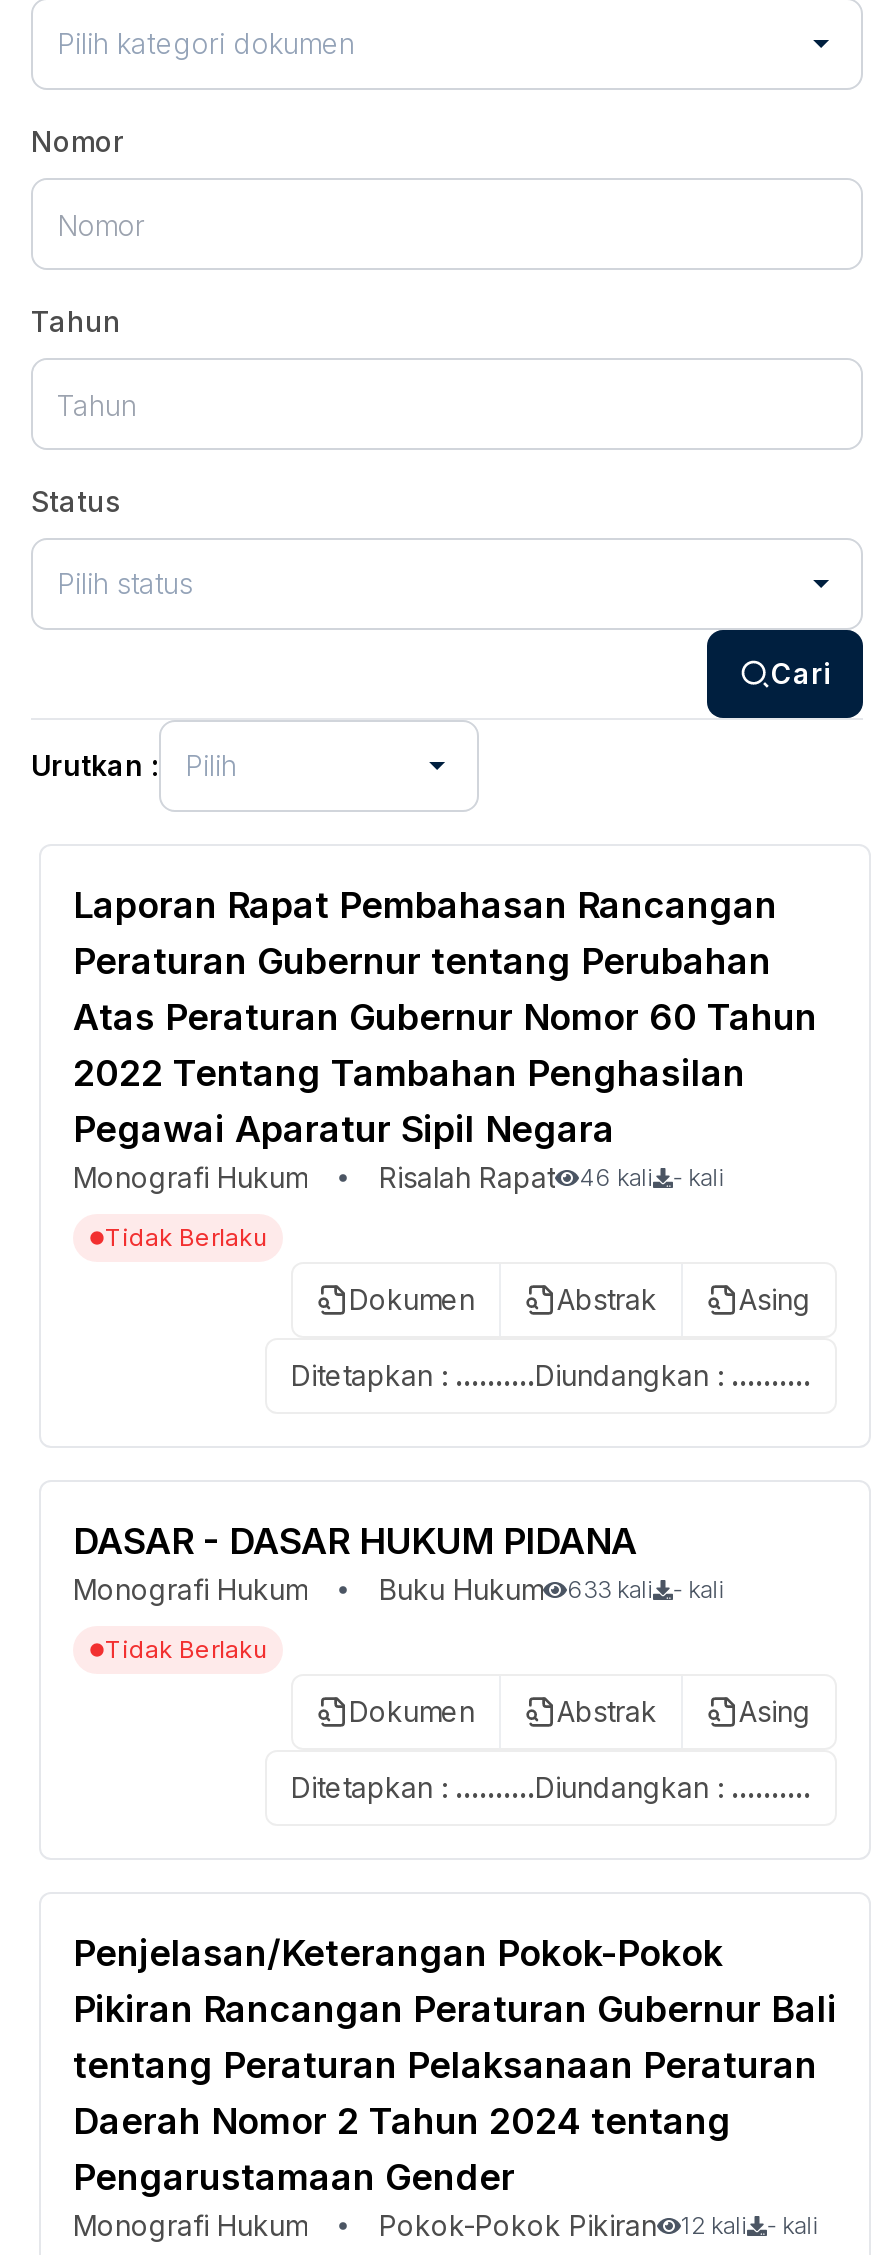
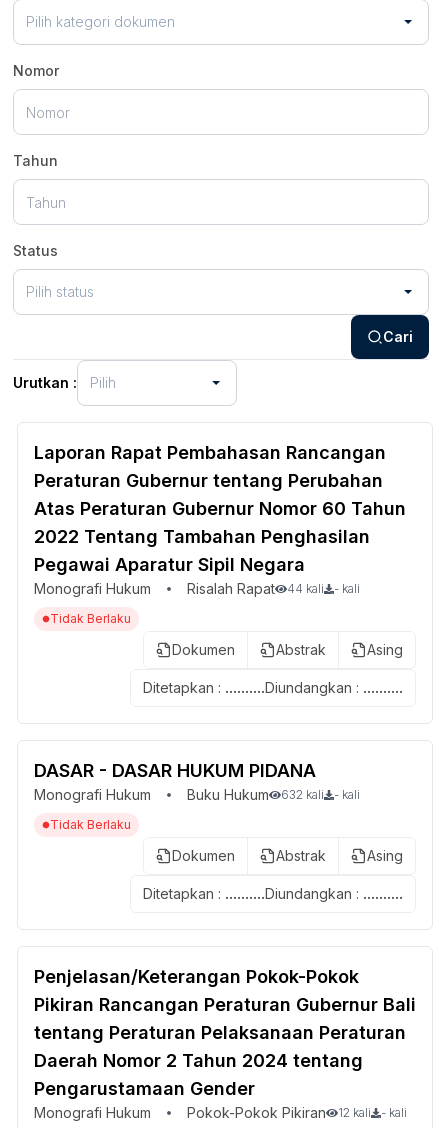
[379,1160,724,1194] Risalah Rapat 46 kali - kali -> [187,580,360,597] Risalah Rapat 44 kali - kali
[379,1572,724,1606] Buku Hukum 633 kali - kali -> [187,786,360,803] Buku Hukum 632 kali - kali

